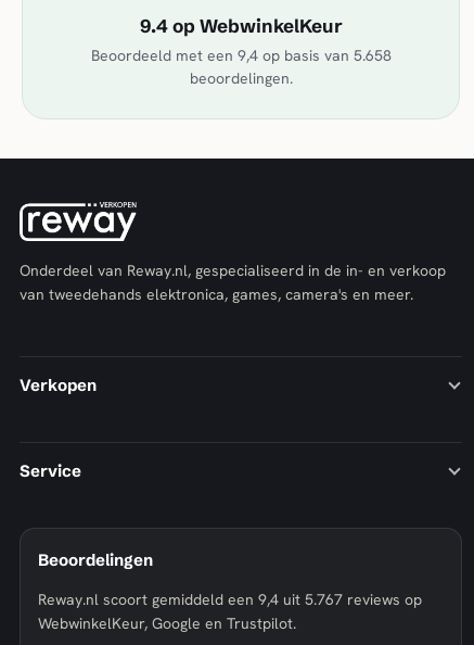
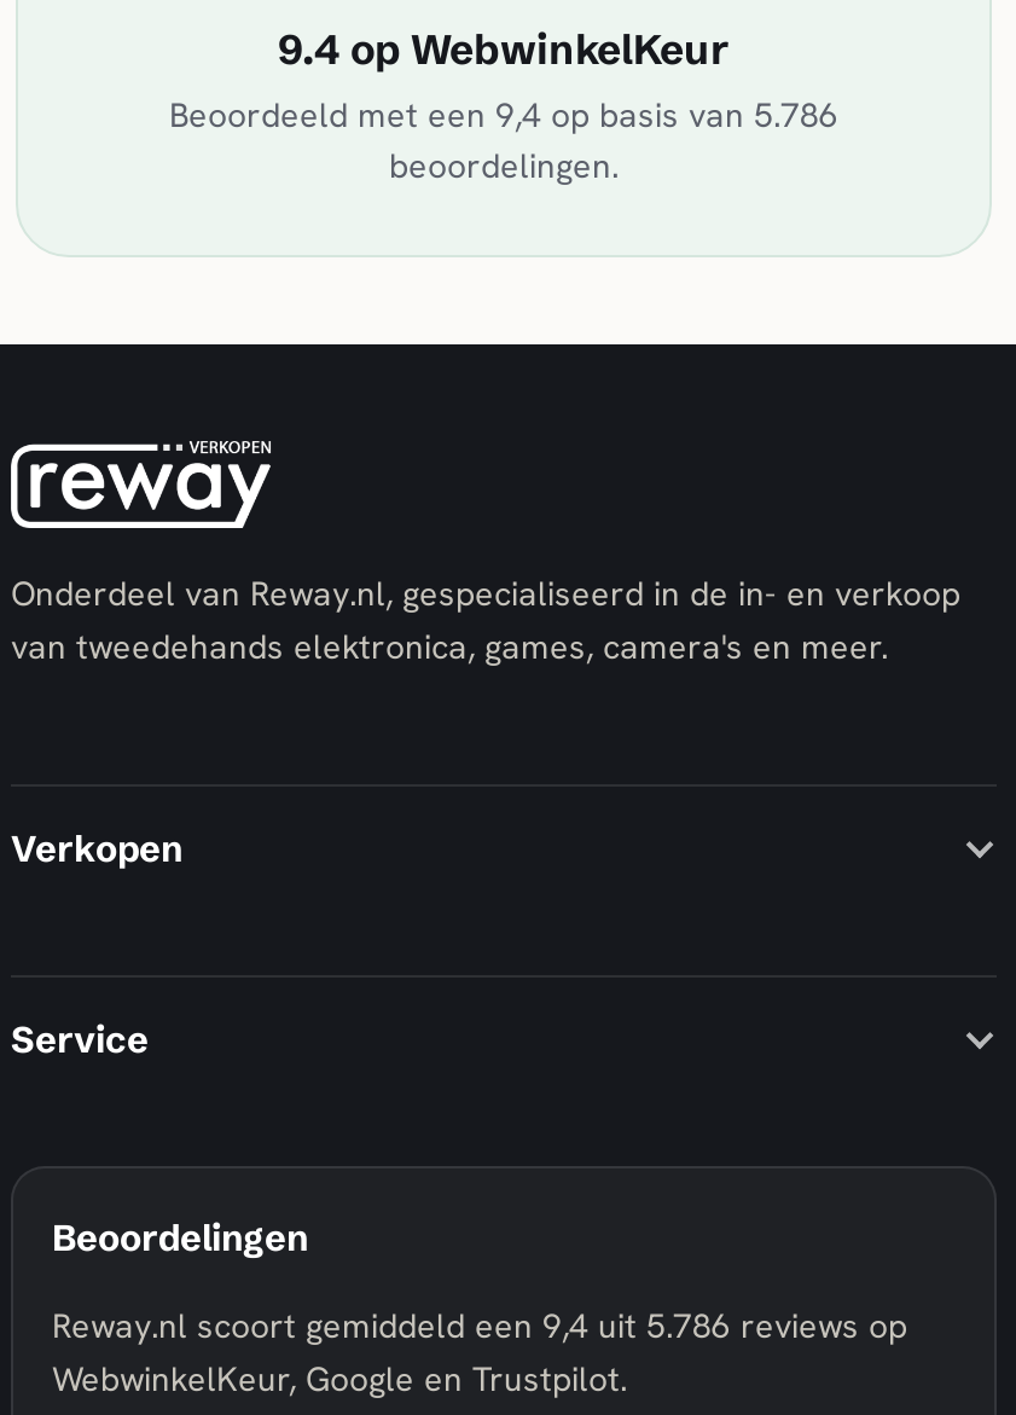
[91,45,391,65] Beoordeeld met een 9,4 op basis van 5.658 -> [169,92,838,136] Beoordeeld met een 9,4 op basis van 5.786
[38,589,422,609] Reway.nl scoort gemiddeld een 9,4 uit 5.767 reviews op -> [52,1303,907,1346] Reway.nl scoort gemiddeld een 9,4 uit 5.786 reviews op

